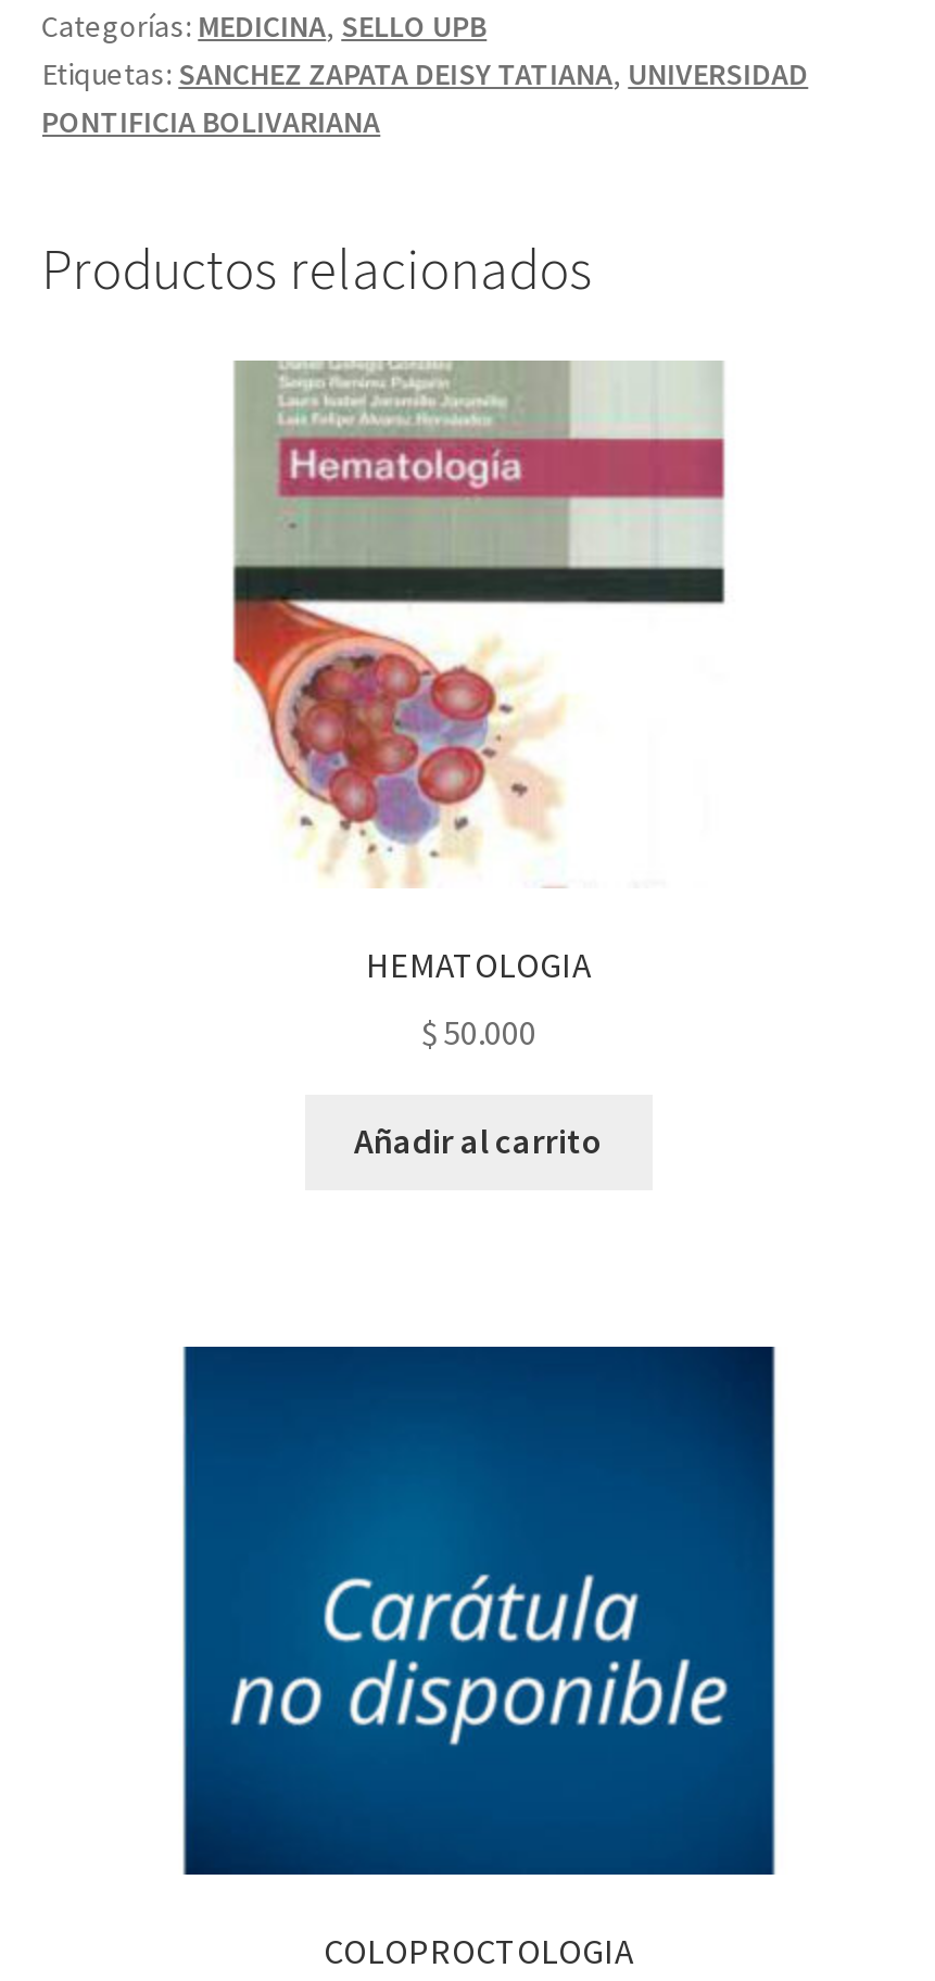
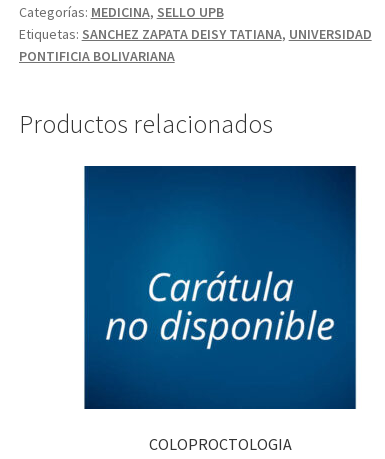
[231,361,726,1163] [image] | HEMATOLOGIA | $50.000 | Añadir al carrito -> none

